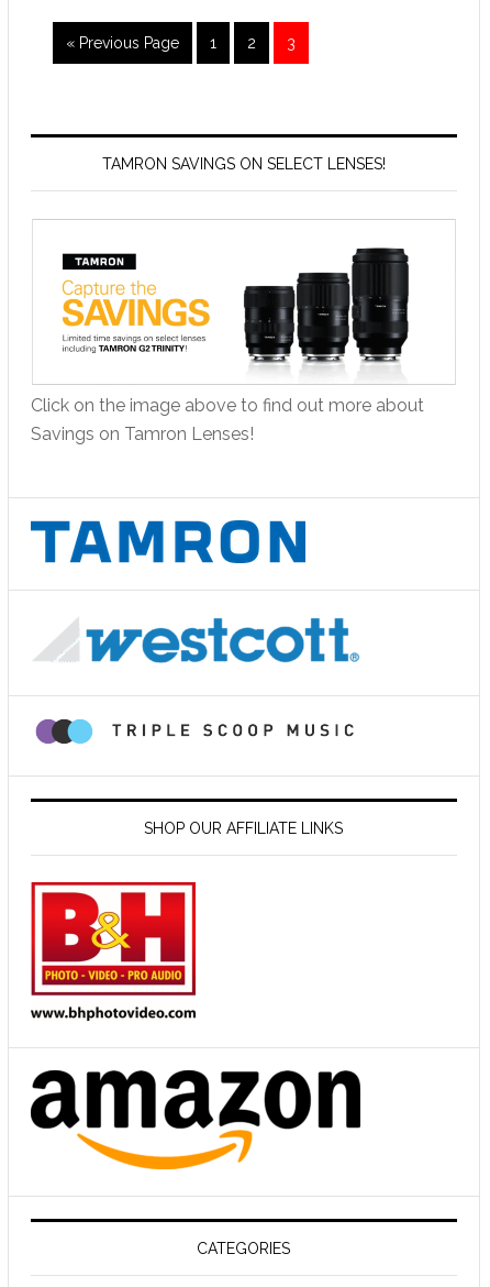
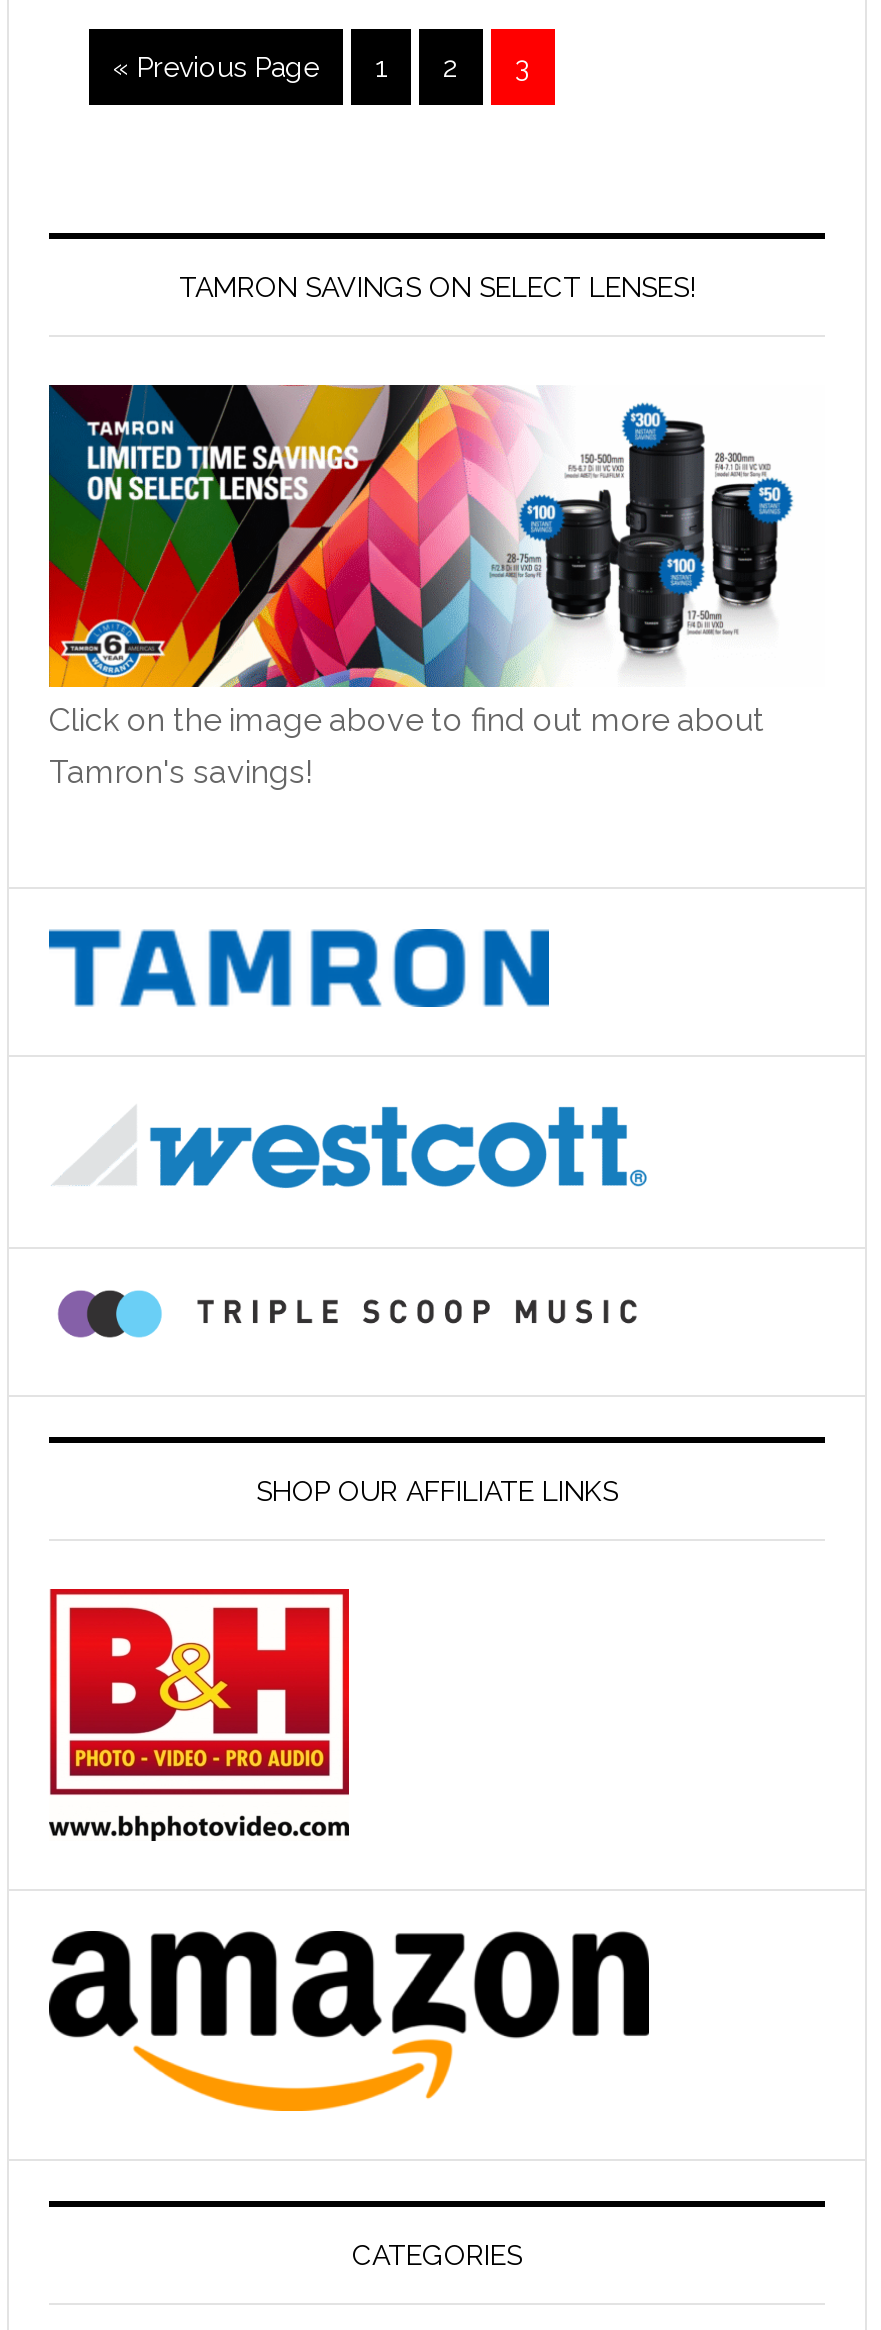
[31,221,438,445] [image] | Savings on Tamron Lenses! -> [47,383,795,791] [image] | Tamron's savings!

